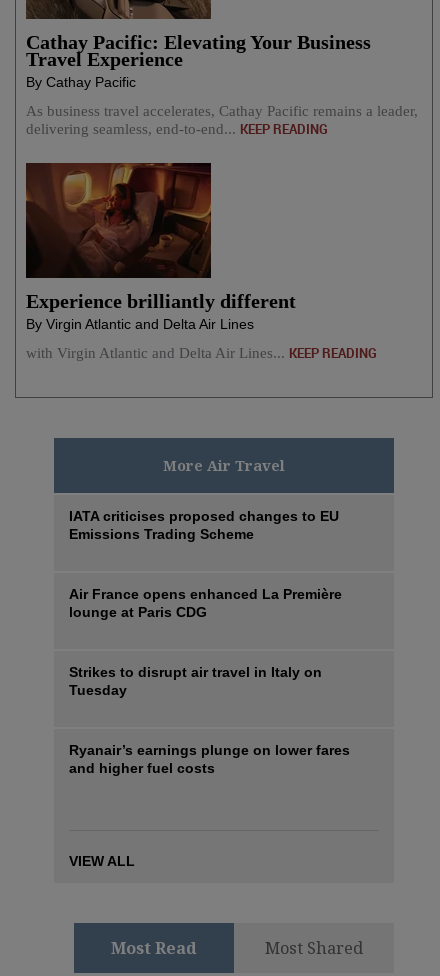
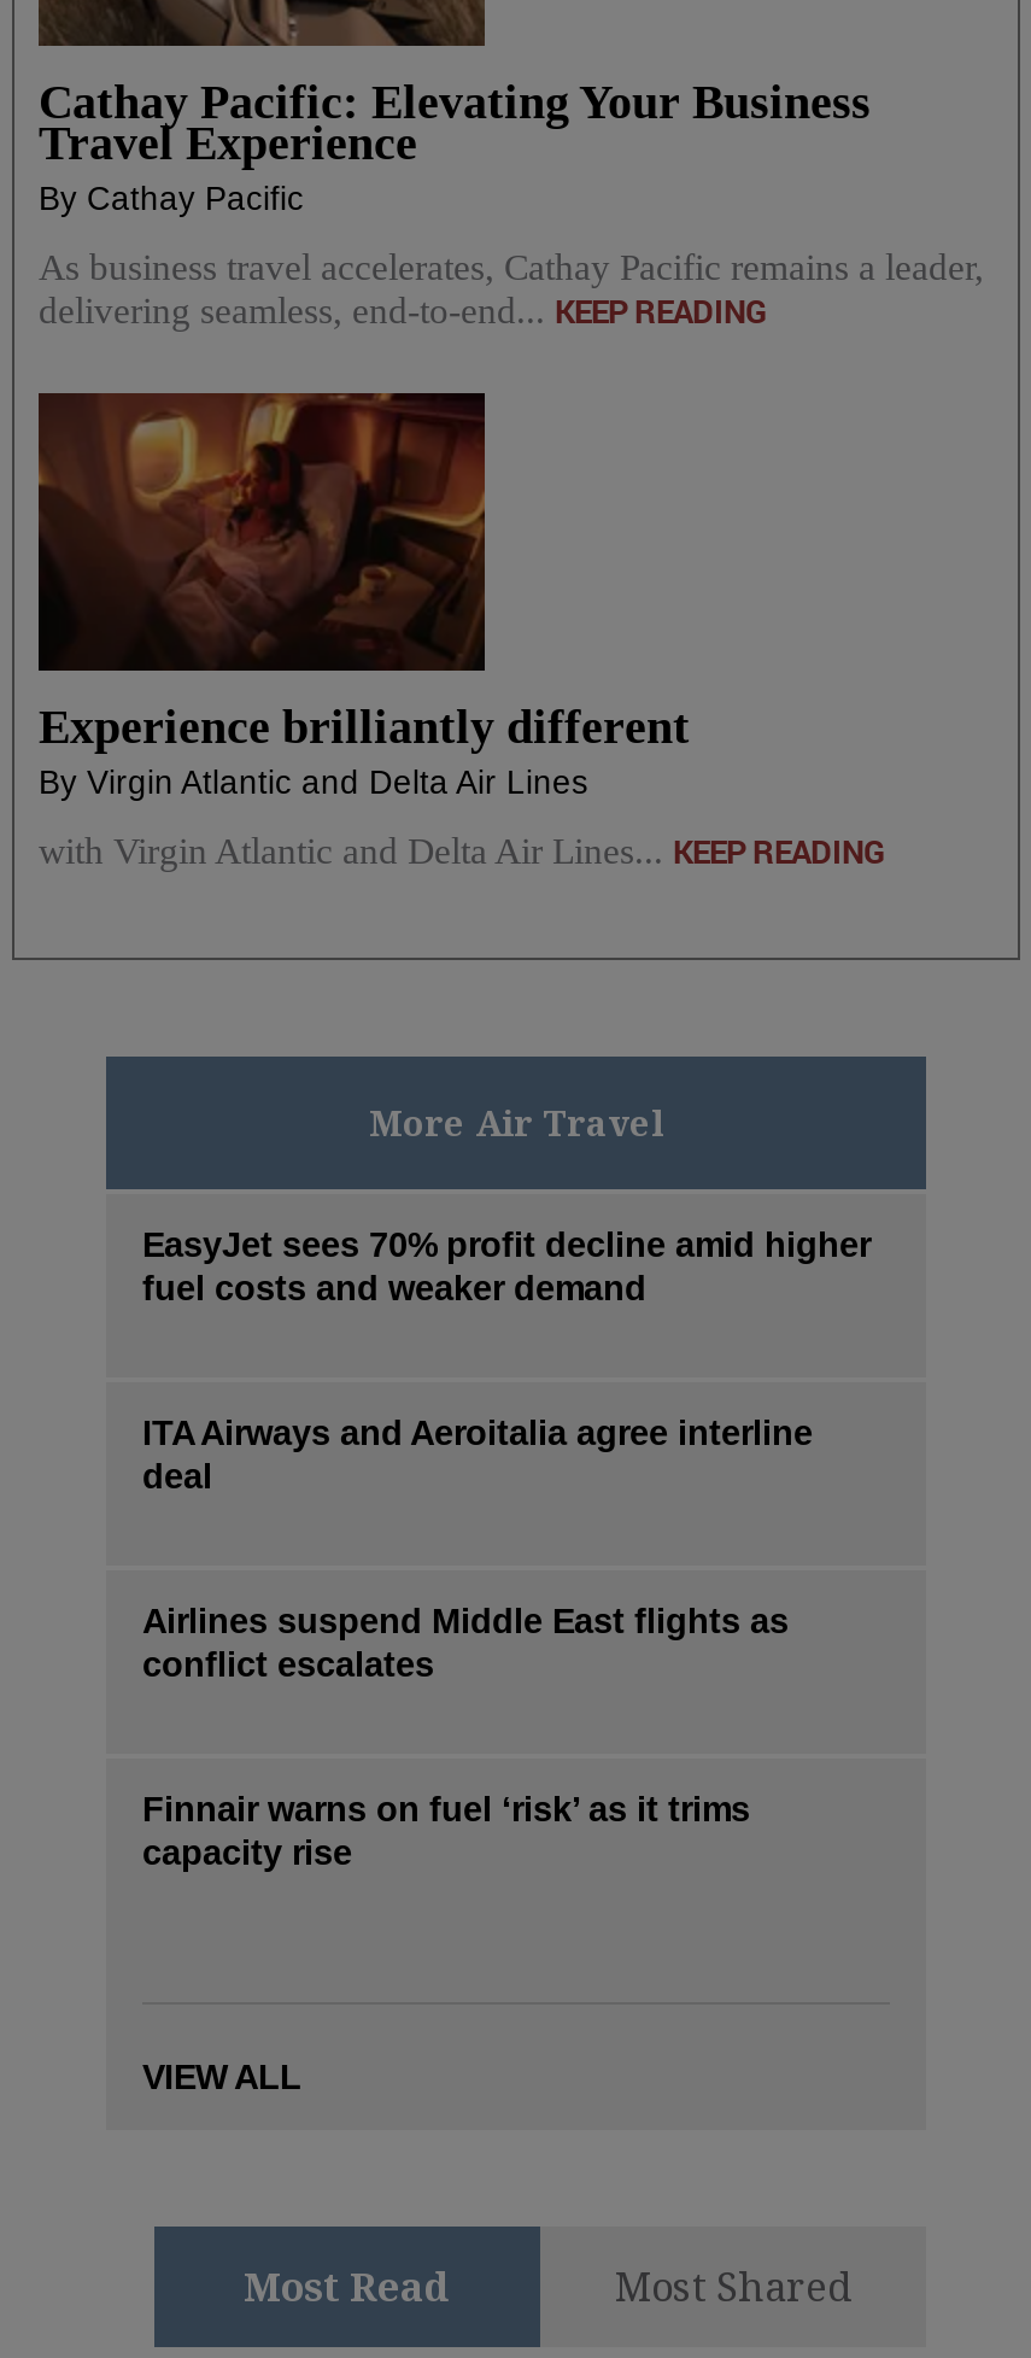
[69,507,339,541] IATA criticises proposed changes to EU | Emissions Trading Scheme -> [142,1224,871,1306] EasyJet sees 70% profit decline amid higher | fuel costs and weaker demand
[69,585,342,619] Air France opens enhanced La Première | lounge at Paris CDG -> [142,1412,813,1494] ITA Airways and Aeroitalia agree interline | deal
[69,663,322,697] Strikes to disrupt air travel in Italy on | Tuesday -> [142,1601,789,1683] Airlines suspend Middle East flights as | conflict escalates
[69,741,350,775] Ryanair’s earnings plunge on lower fares | and higher fuel costs -> [142,1789,750,1871] Finnair warns on fuel ‘risk’ as it trims | capacity rise

